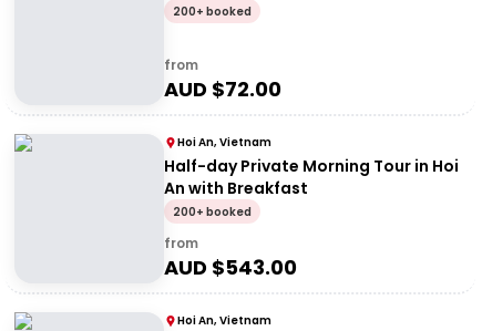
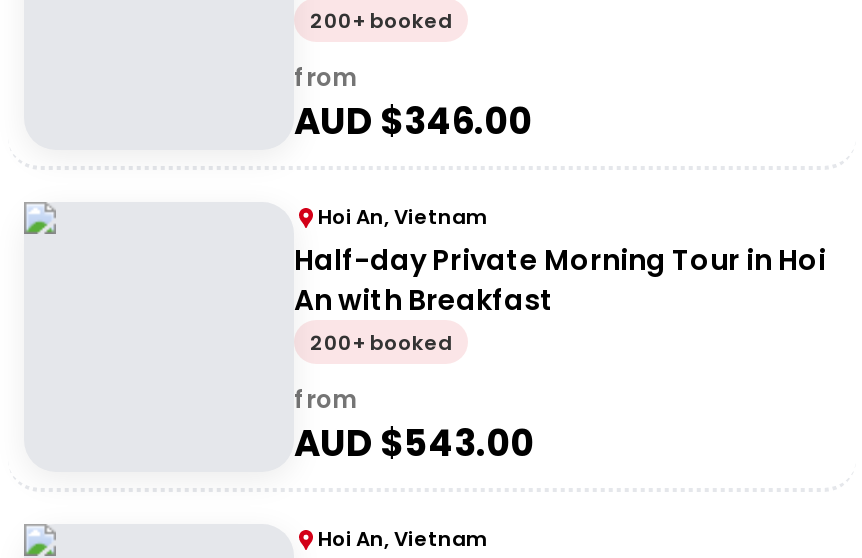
[164,75,281,103] AUD $72.00 -> [294,96,532,146] AUD $346.00

